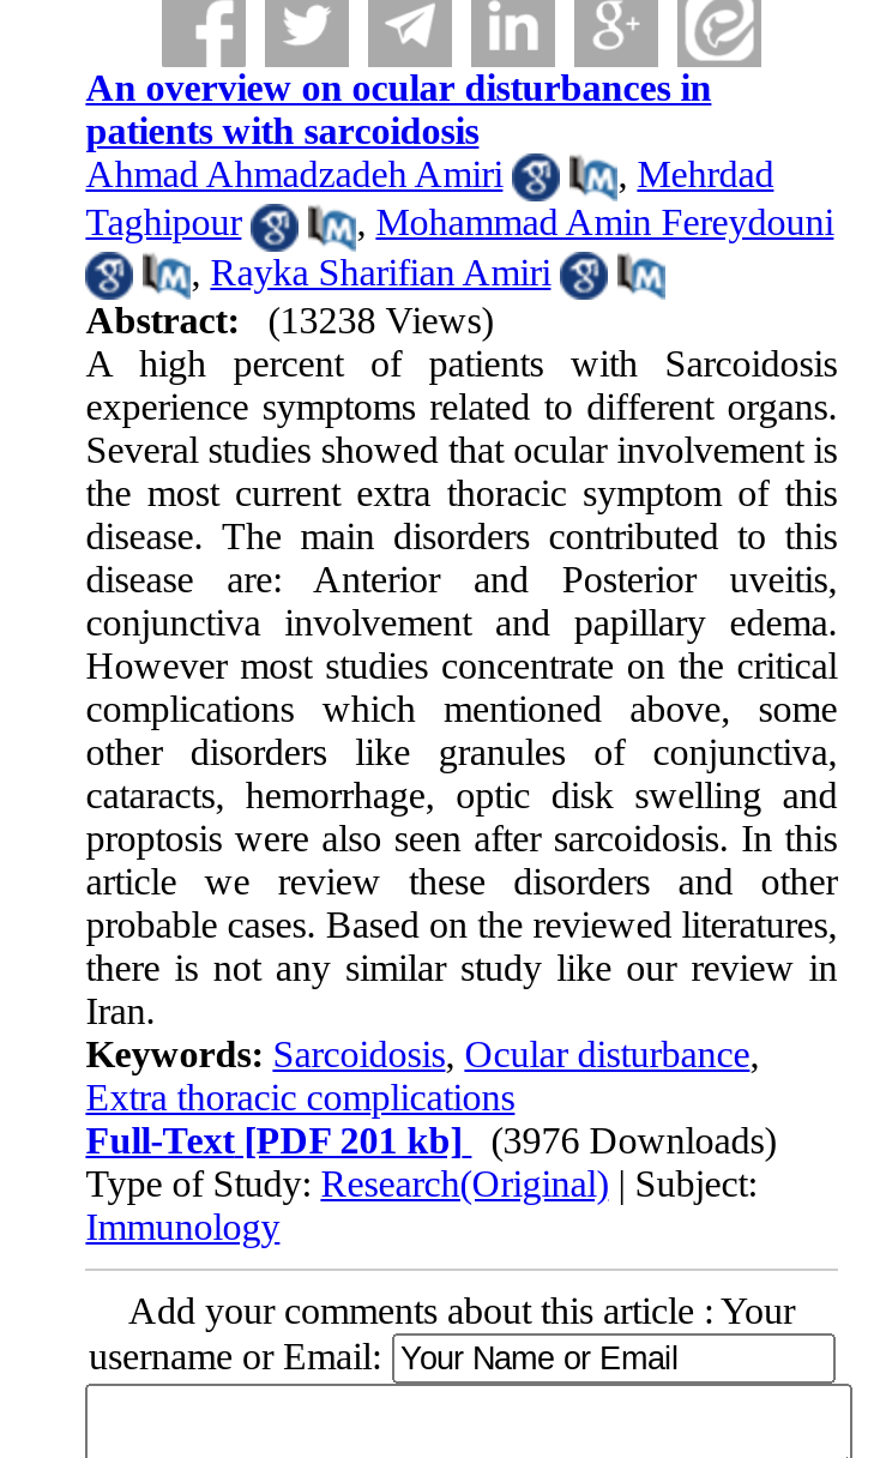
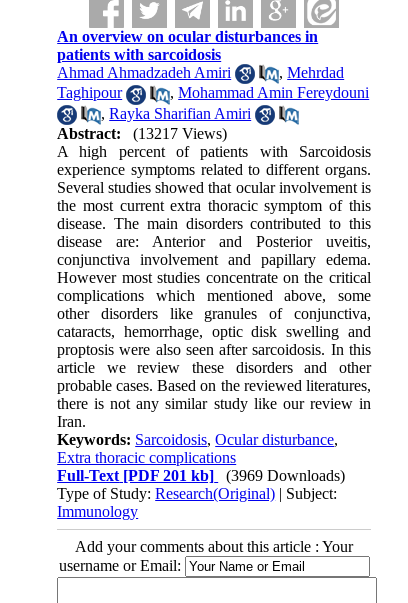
[86,300,493,341] Abstract: (13238 Views) -> [57,125,227,142] Abstract: (13217 Views)
[86,1120,776,1161] Full-Text [PDF 201 kb] (3976 Downloads) -> [57,467,345,484] Full-Text [PDF 201 kb] (3969 Downloads)

